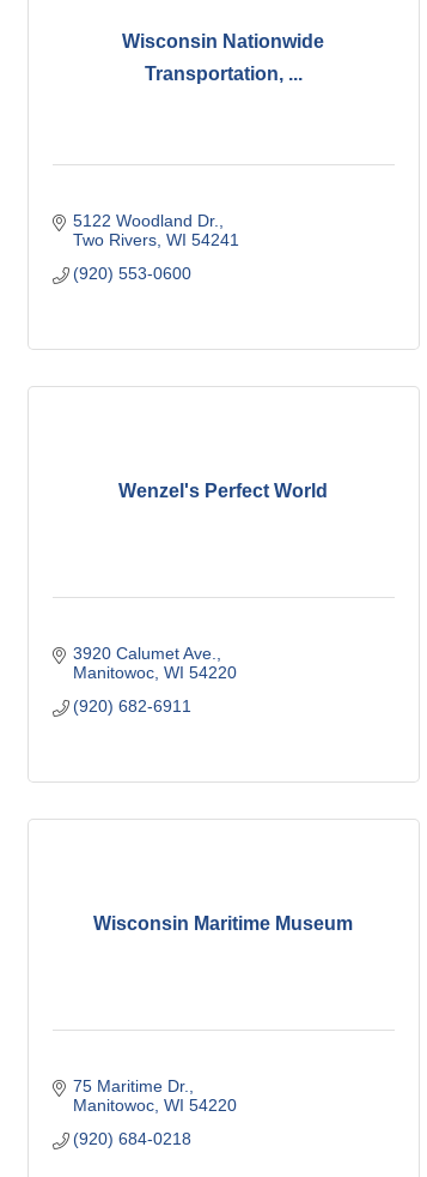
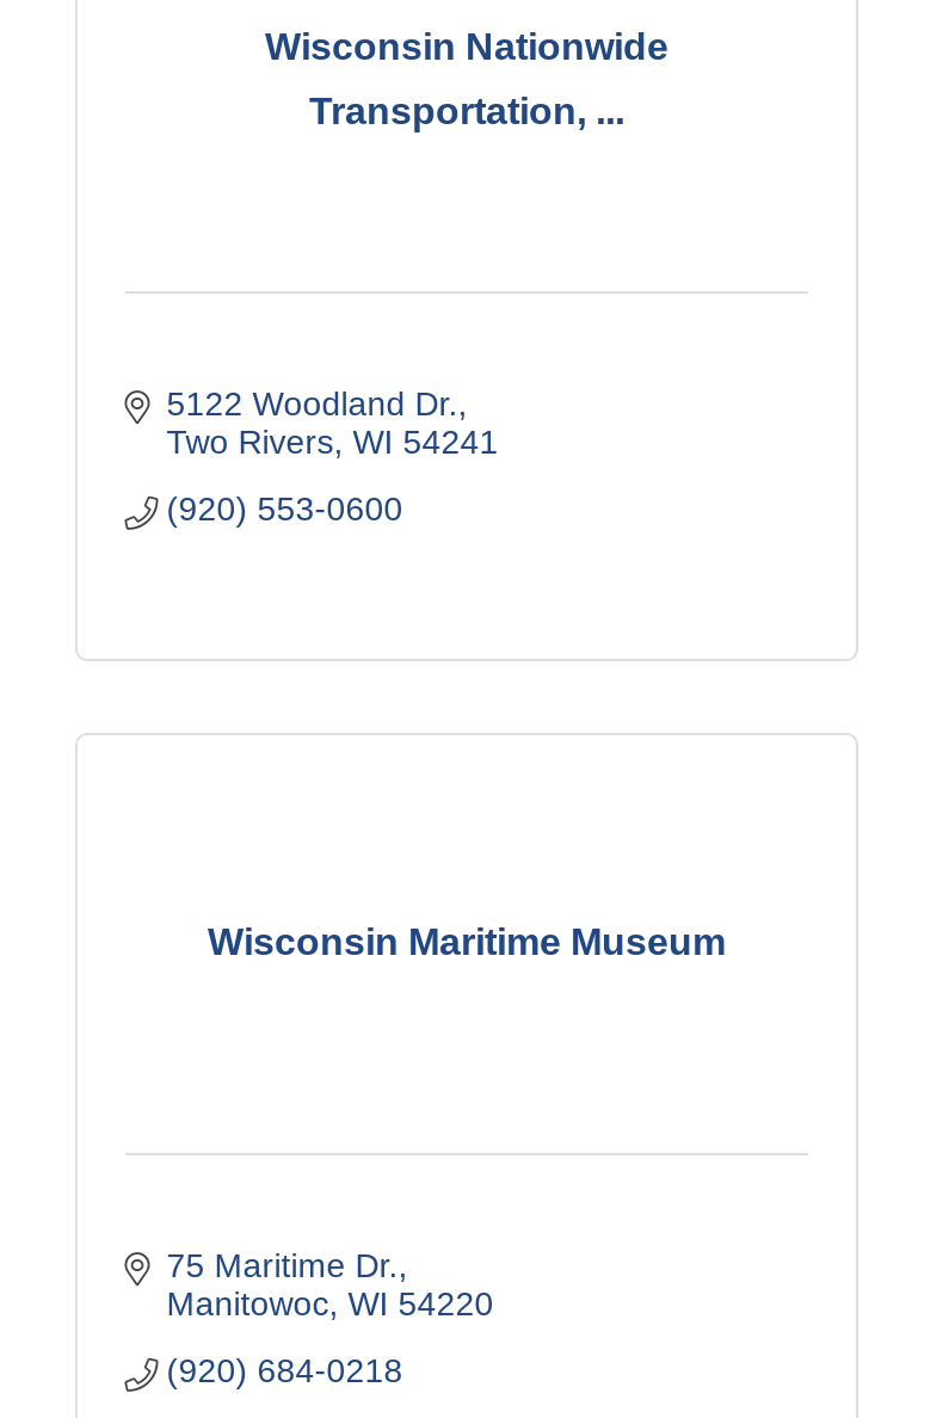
[119,480,328,501] Wenzel's Perfect World -> none
[73,643,237,715] 3920 Calumet Ave. | Manitowoc WI 54220 | (920) 682-6911 -> none

